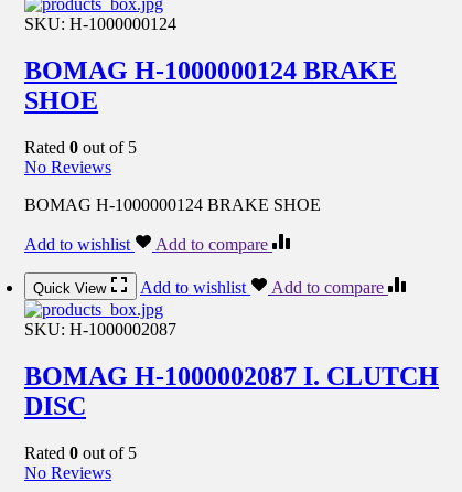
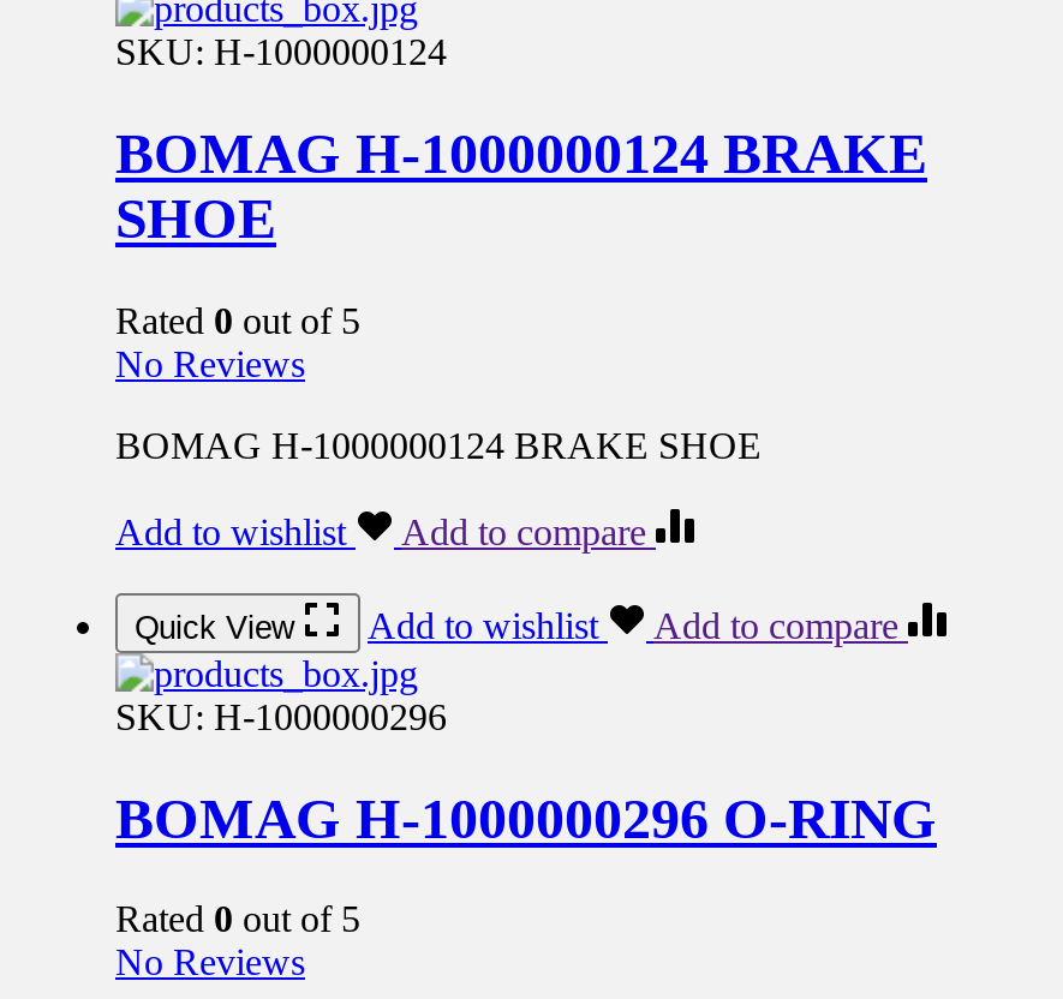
[24,320,176,338] SKU: H-1000002087 -> [115,696,447,737] SKU: H-1000000296
[24,361,439,420] BOMAG H-1000002087 I. CLUTCH | DISC -> [115,787,937,849] BOMAG H-1000000296 O-RING

